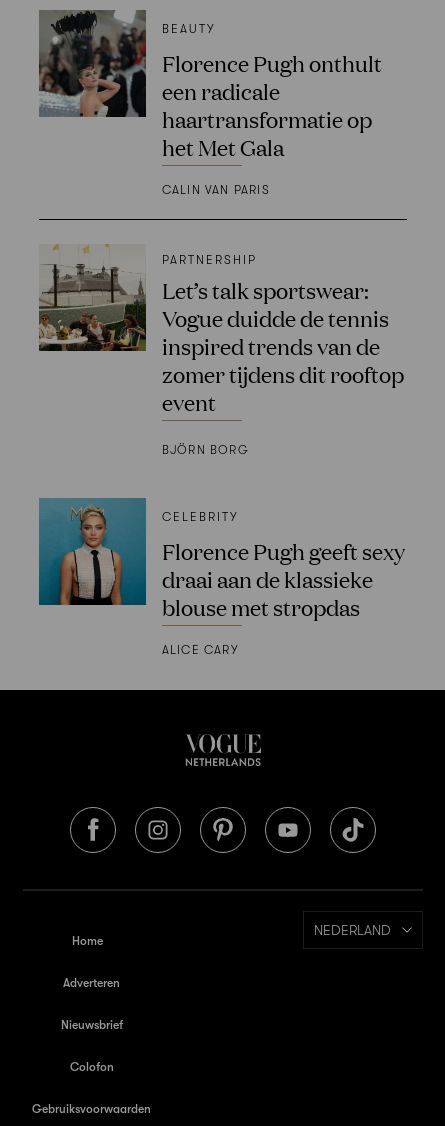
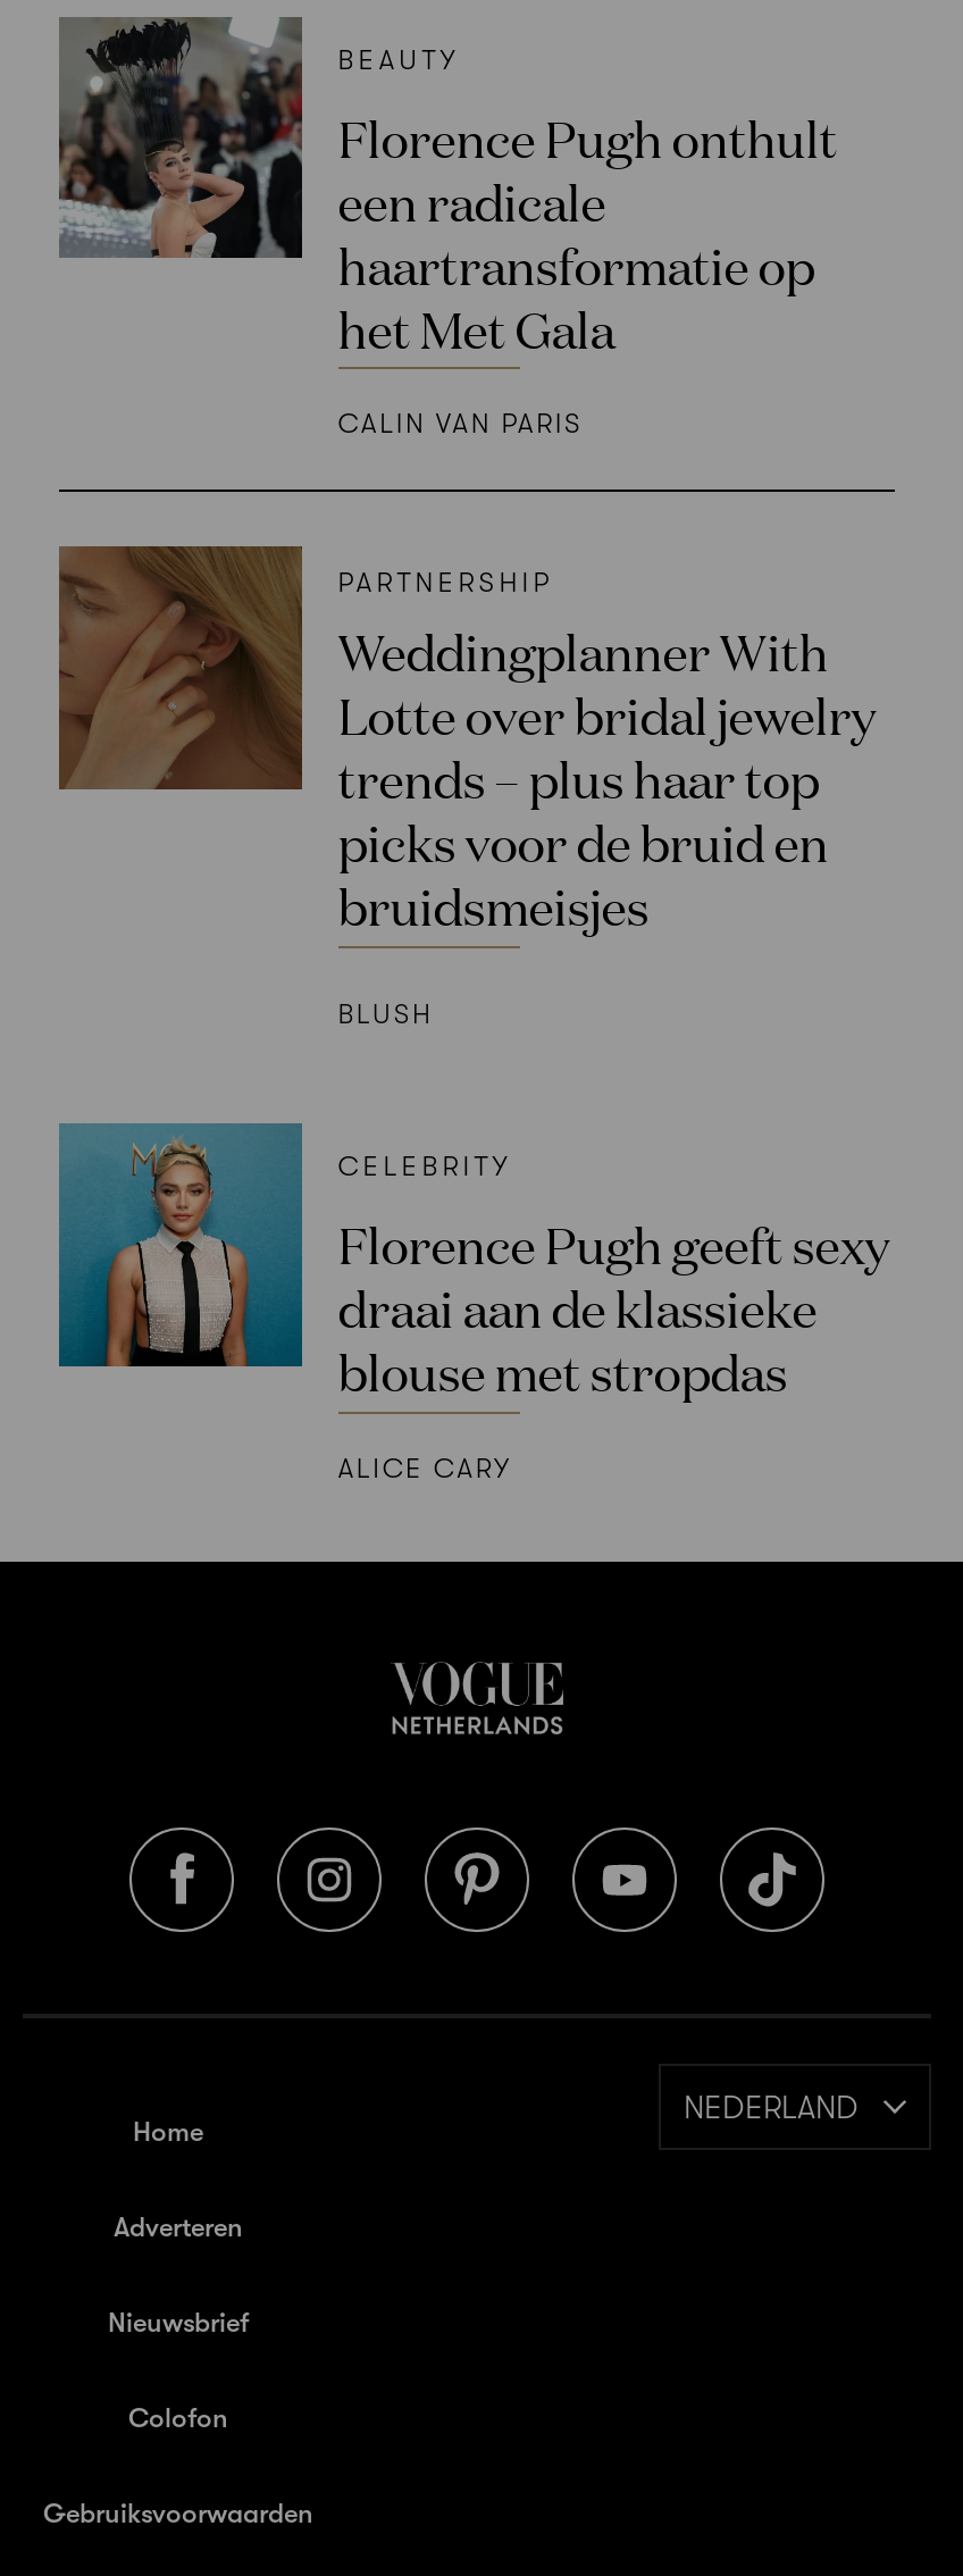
[39,244,404,416] [image] | Let’s talk sportswear: | Vogue duidde de tennis | inspired trends van de | zomer tijdens dit rooftop | event -> [57,544,876,937] [image] | Weddingplanner With | Lotte over bridal jewelry | trends – plus haar top | picks voor de bruid en | bruidsmeisjes
[162,443,249,457] BJÖRN BORG -> [338,998,433,1030] BLUSH

